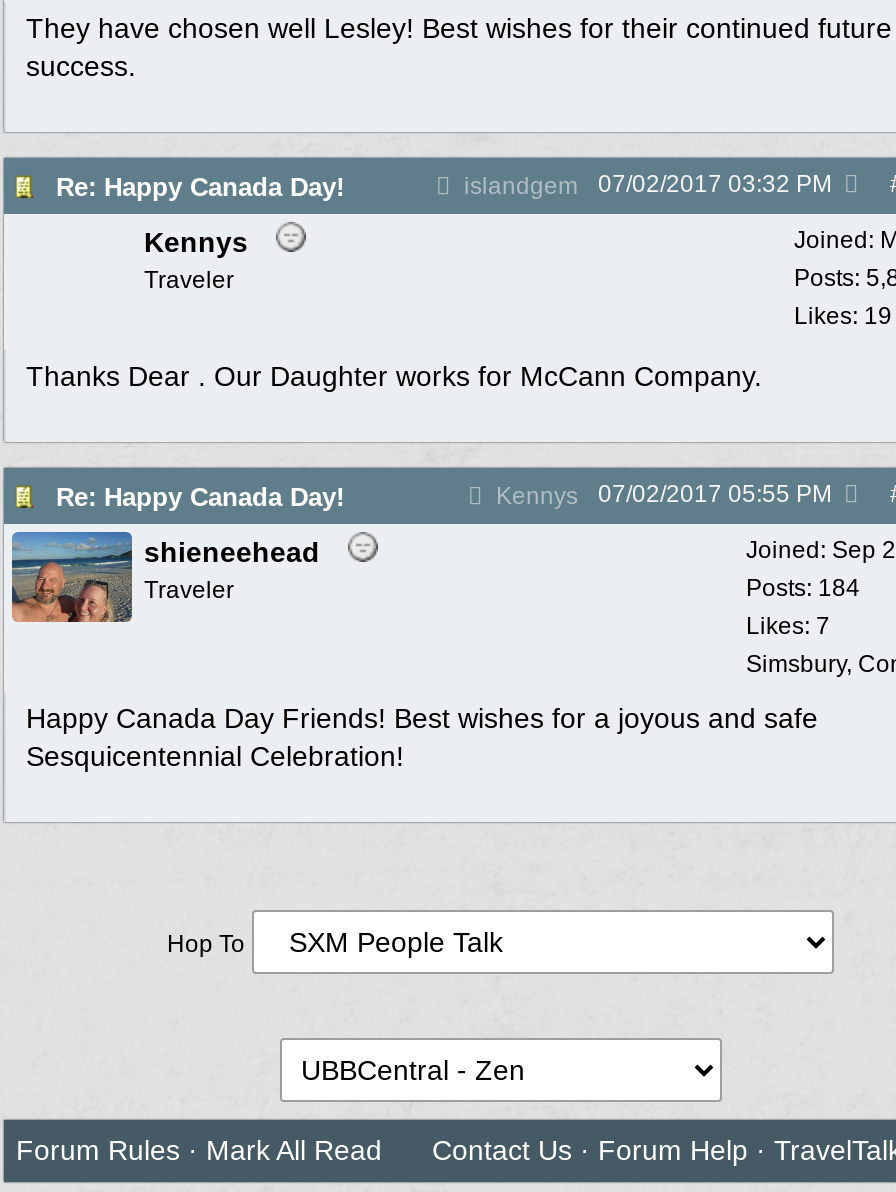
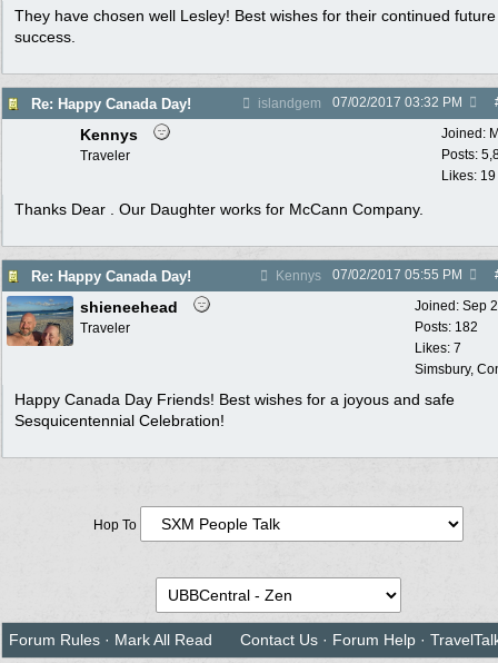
[746,574,860,602] Posts: 184 -> [415,319,478,335] Posts: 182

